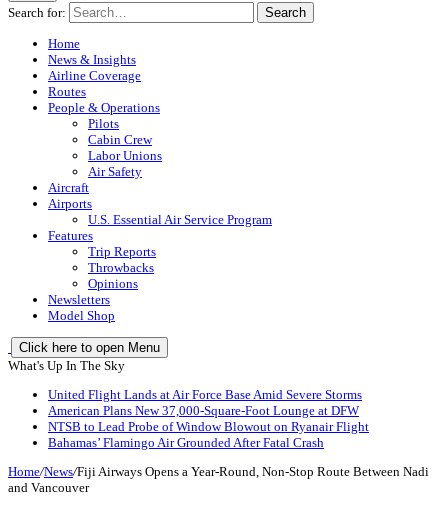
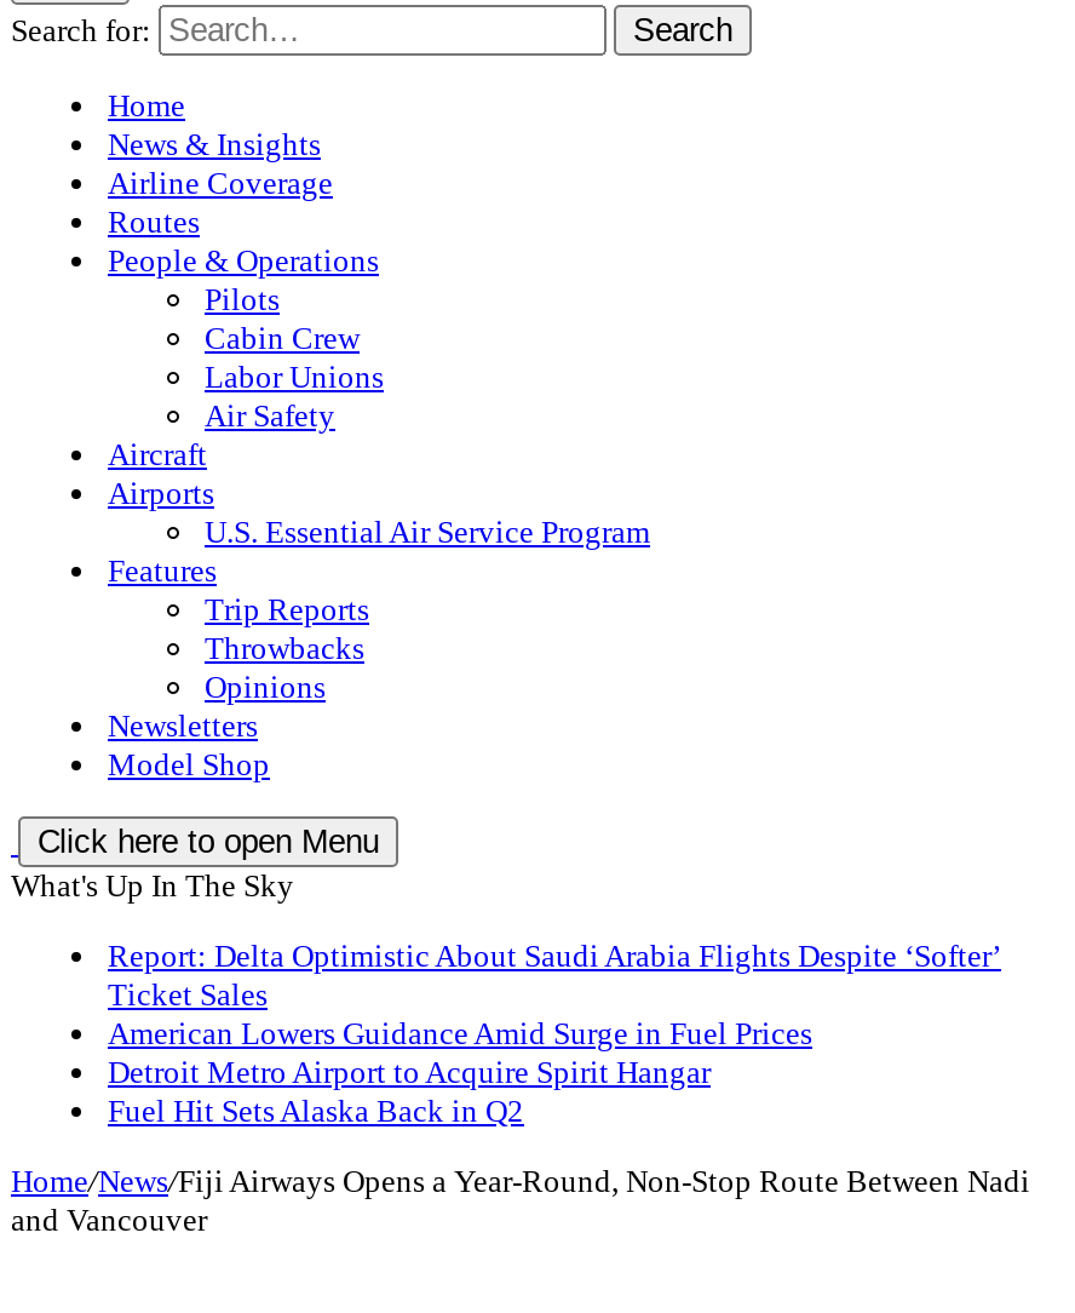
[48,387,369,450] United Flight Lands at Air Force Base Amid Severe Storms | American Plans New 37,000-Square-Foot Lounge at DFW | NTSB to Lead Probe of Window Blowout on Ryanair Flight | Bahamas’ Flamingo Air Grounded After Fatal Crash -> [108,938,1001,1129] Report: Delta Optimistic About Saudi Arabia Flights Despite ‘Softer’ | Ticket Sales | American Lowers Guidance Amid Surge in Fuel Prices | Detroit Metro Airport to Acquire Spirit Hangar | Fuel Hit Sets Alaska Back in Q2

